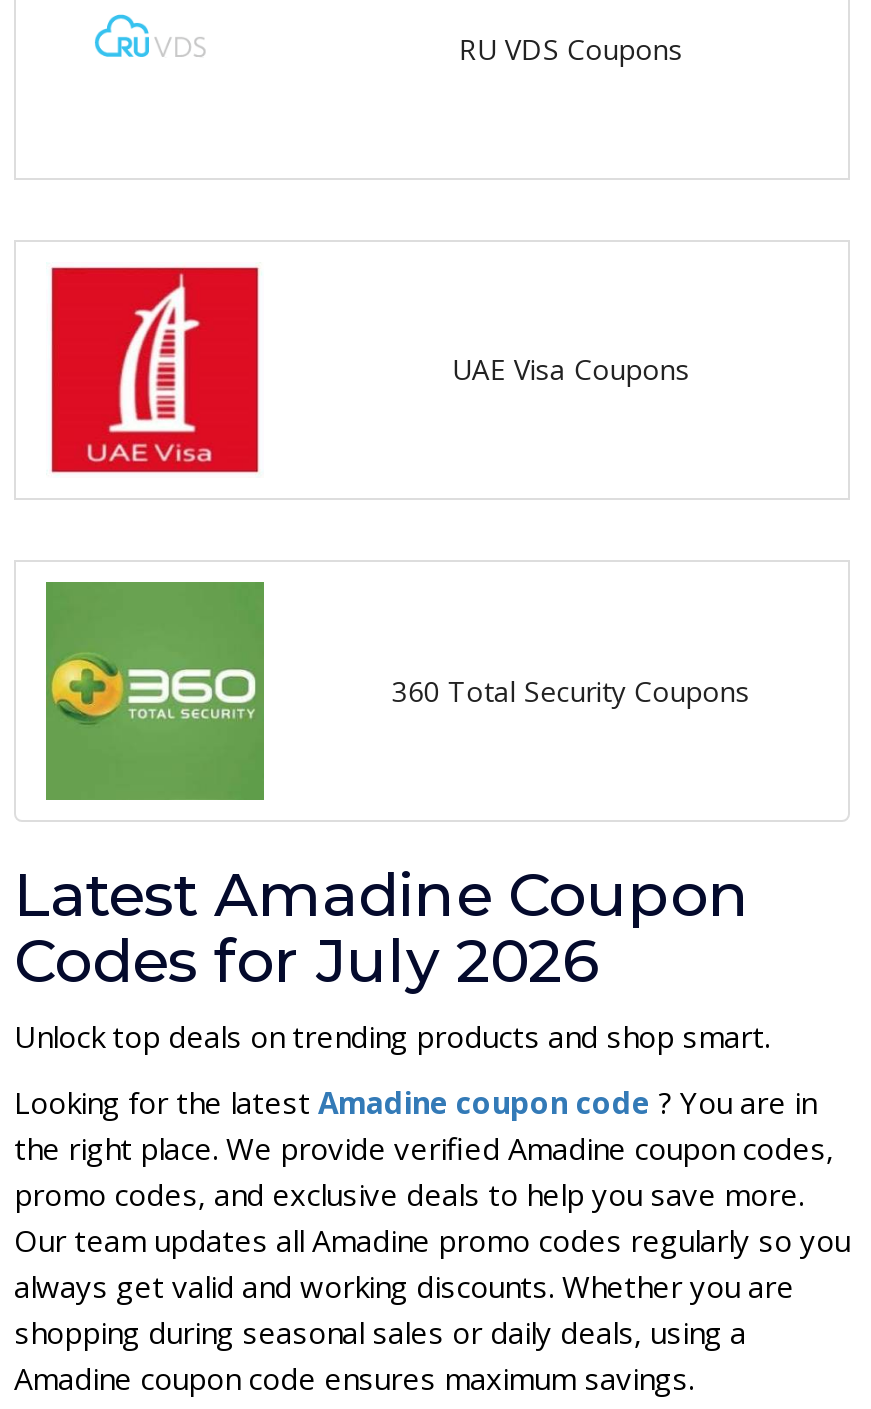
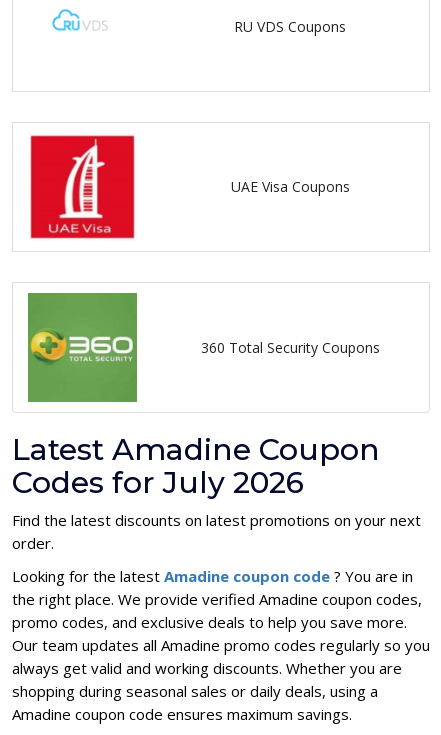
[14,1016,770,1056] Unlock top deals on trending products and shop smart. -> [12,510,421,553] Find the latest discounts on latest promotions on your next | order.

